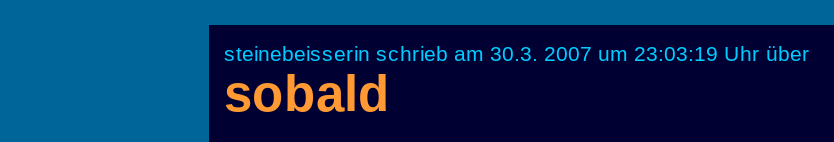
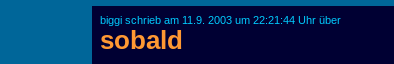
[224,41,810,65] steinebeisserin schrieb am 30.3. 2007 um 23:03:19 Uhr über -> [99,14,340,26] biggi schrieb am 11.9. 2003 um 22:21:44 Uhr über

